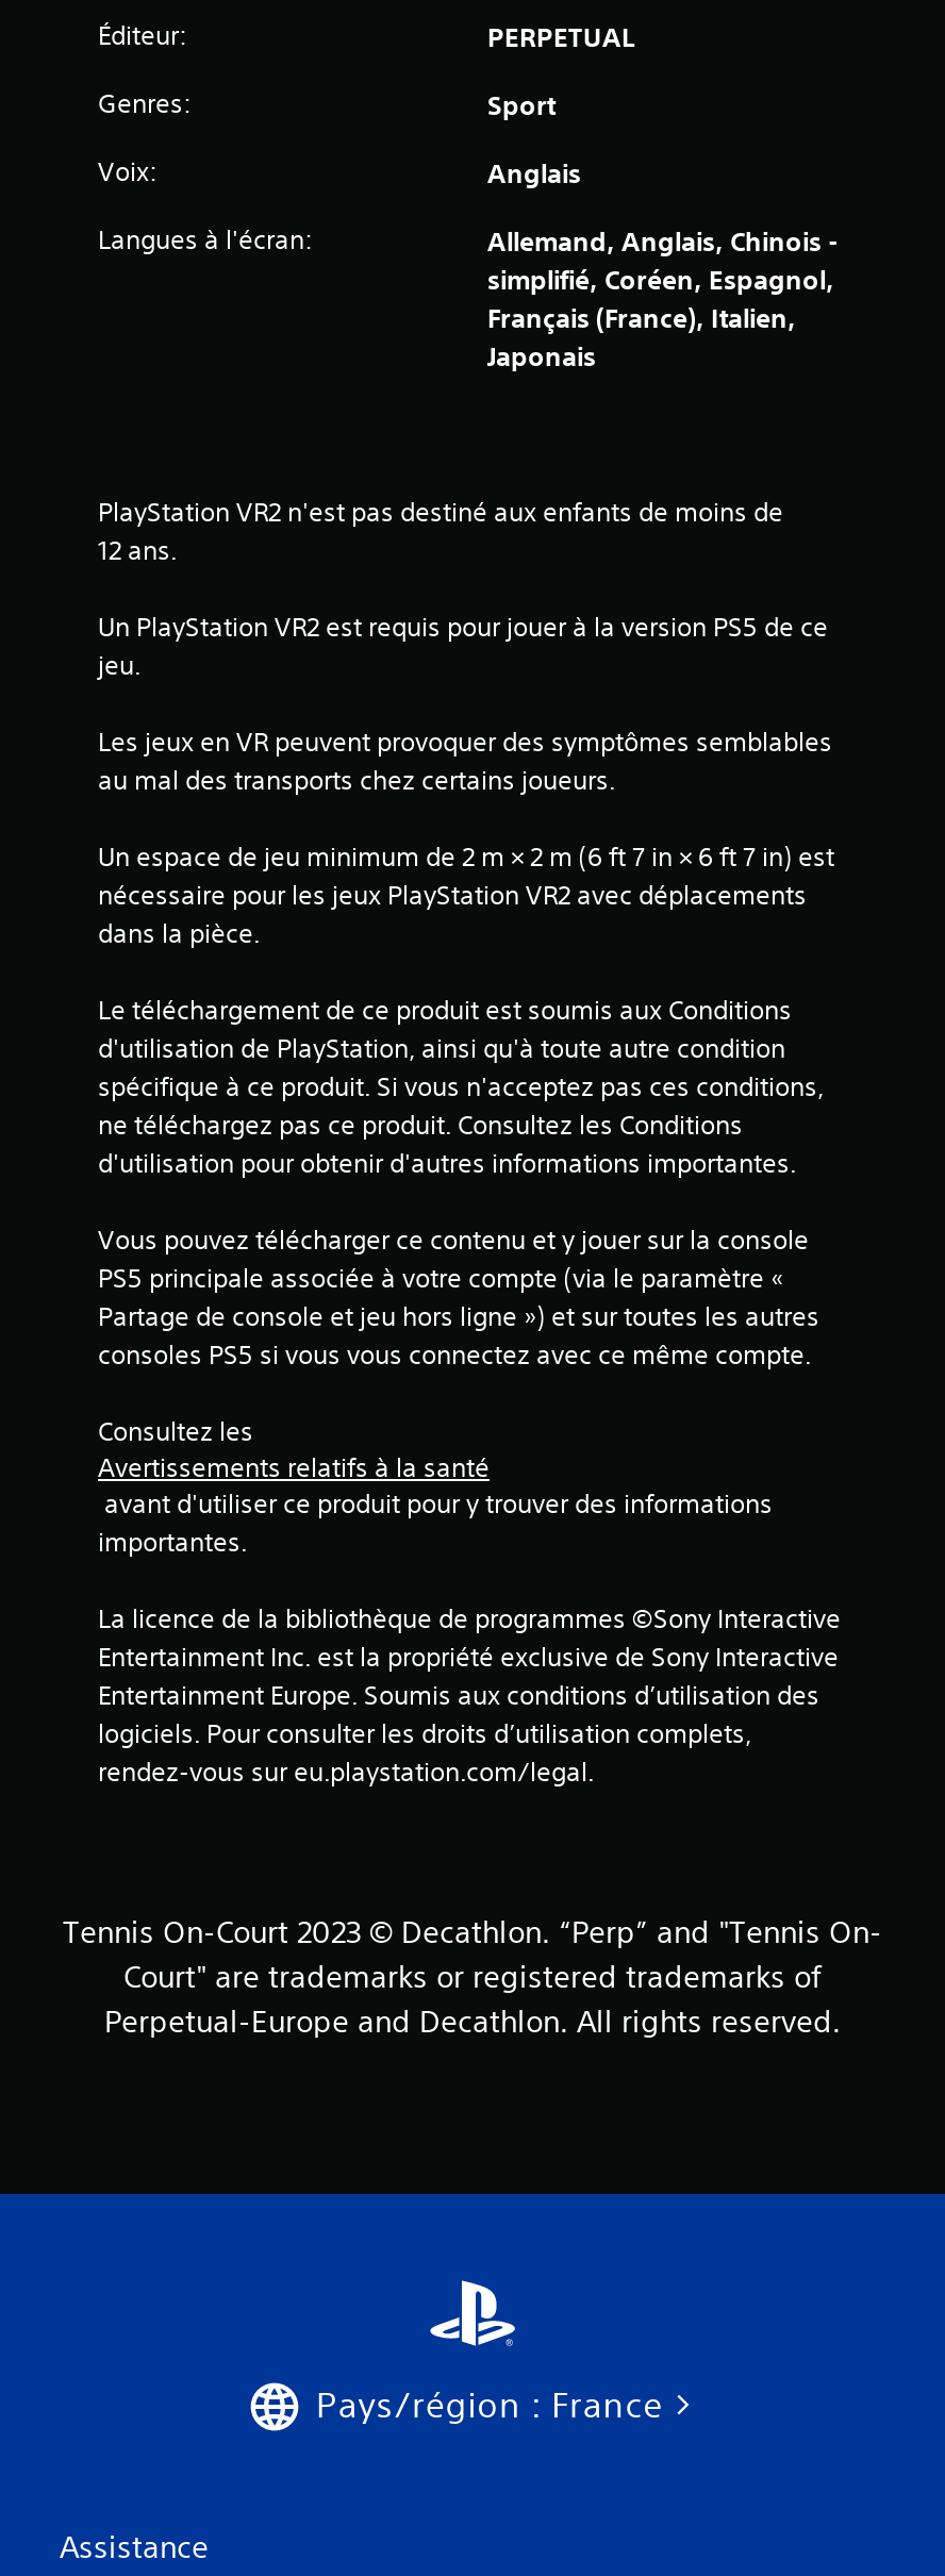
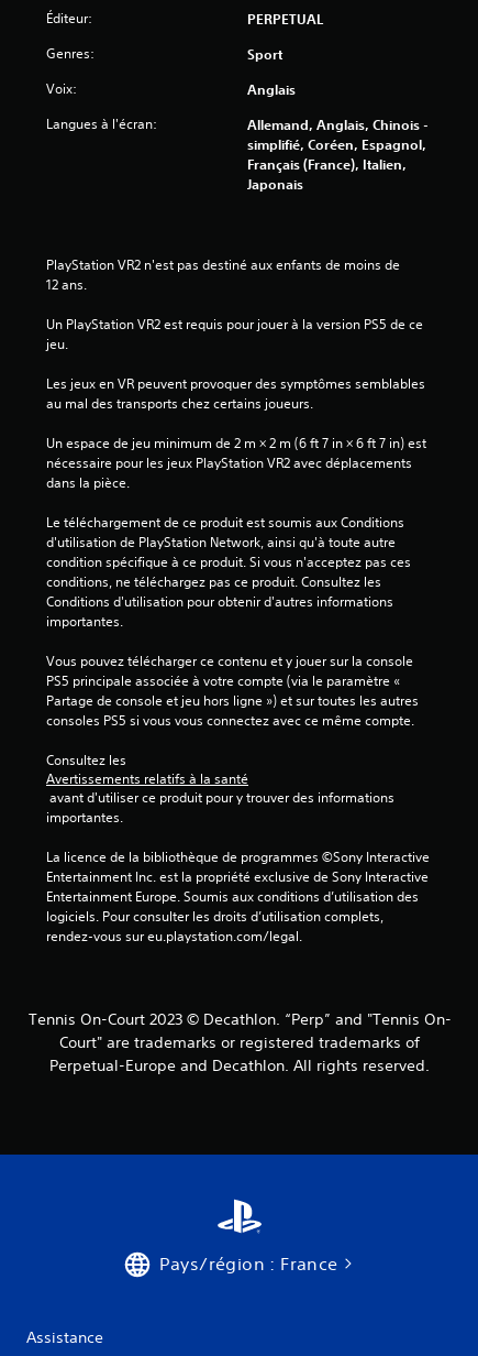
[98,1029,824,1180] d'utilisation de PlayStation, ainsi qu'à toute autre condition | spécifique à ce produit. Si vous n'acceptez pas ces conditions, | ne téléchargez pas ce produit. Consultez les Conditions | d'utilisation pour obtenir d'autres informations importantes. -> [46,532,411,630] d'utilisation de PlayStation Network, ainsi qu'à toute autre | condition spécifique à ce produit. Si vous n'acceptez pas ces | conditions, ne téléchargez pas ce produit. Consultez les | Conditions d'utilisation pour obtenir d'autres informations | importantes.

